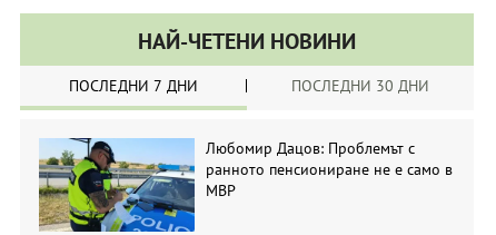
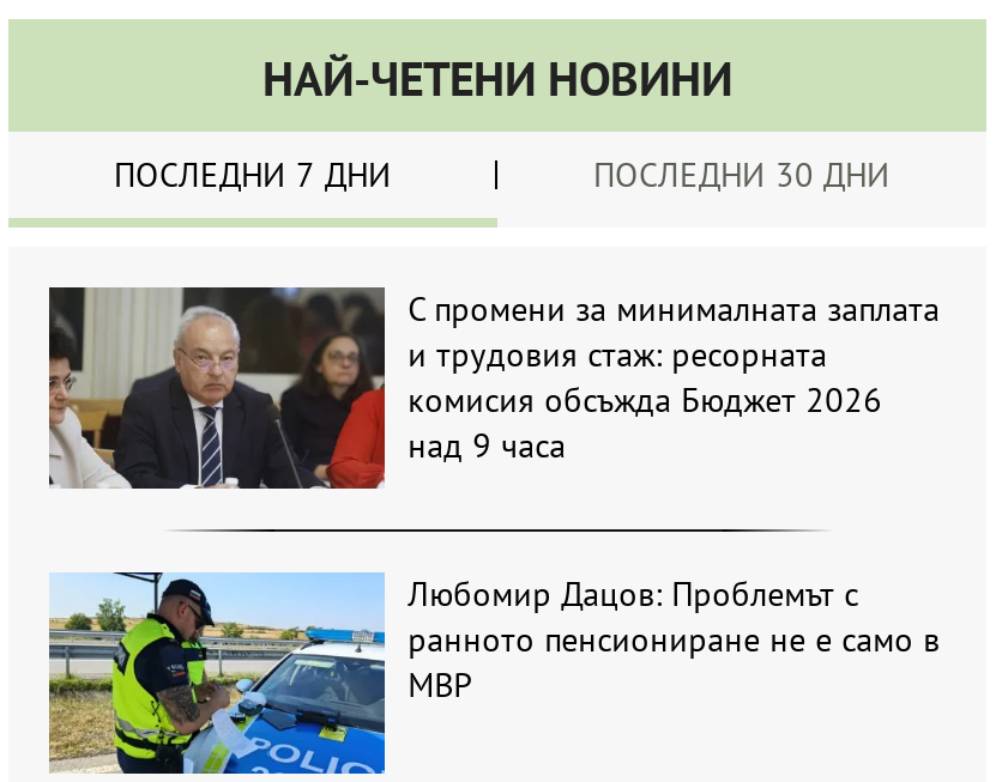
none -> [47,285,940,491] [image] | С промени за минималната заплата | и трудовия стаж: ресорната | комисия обсъжда Бюджет 2026 | над 9 часа

